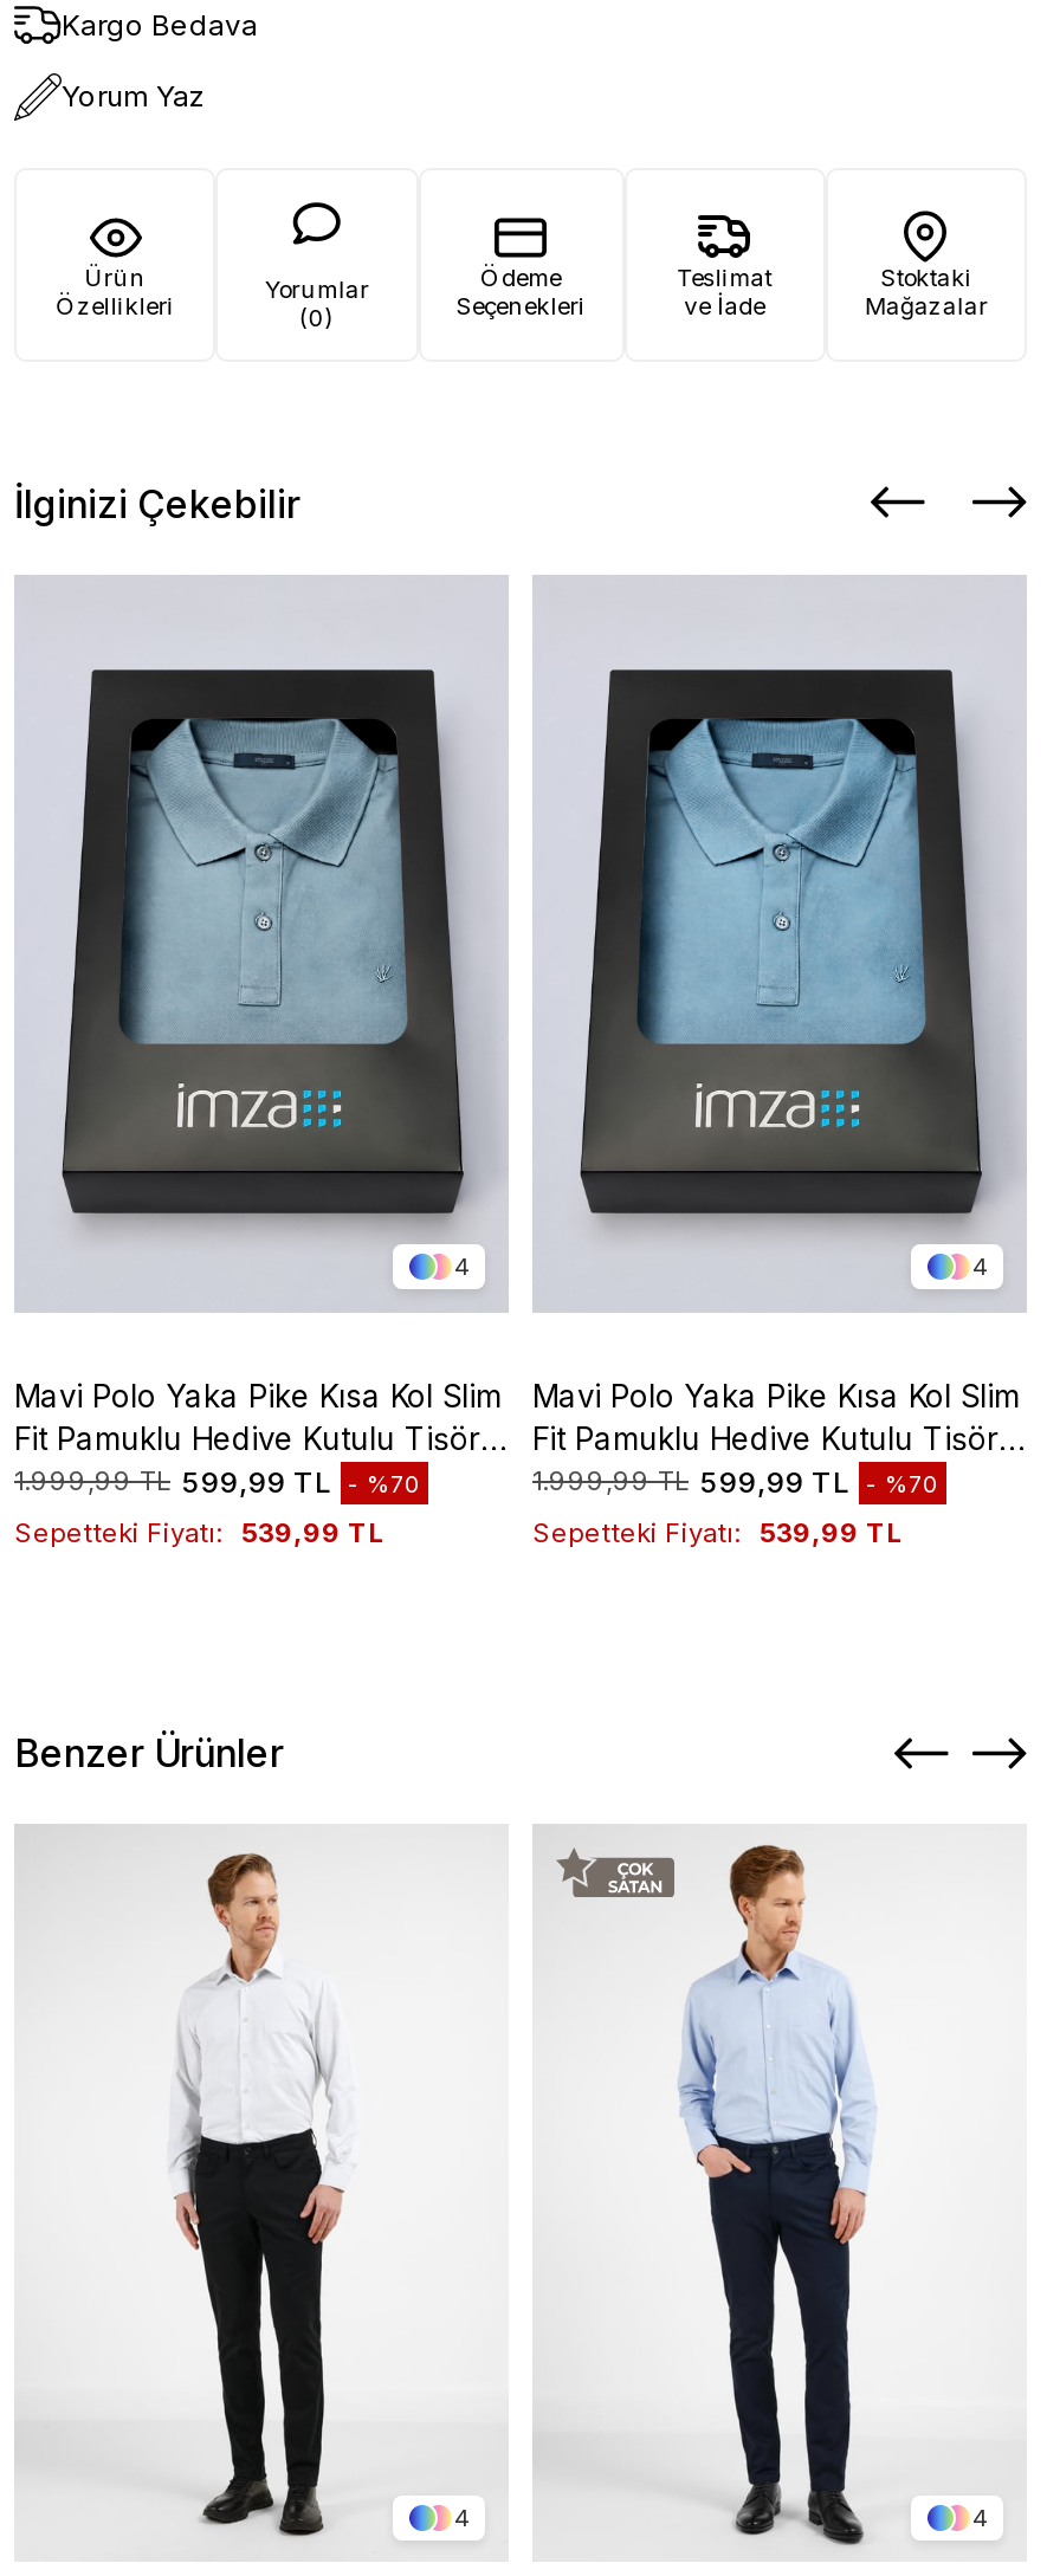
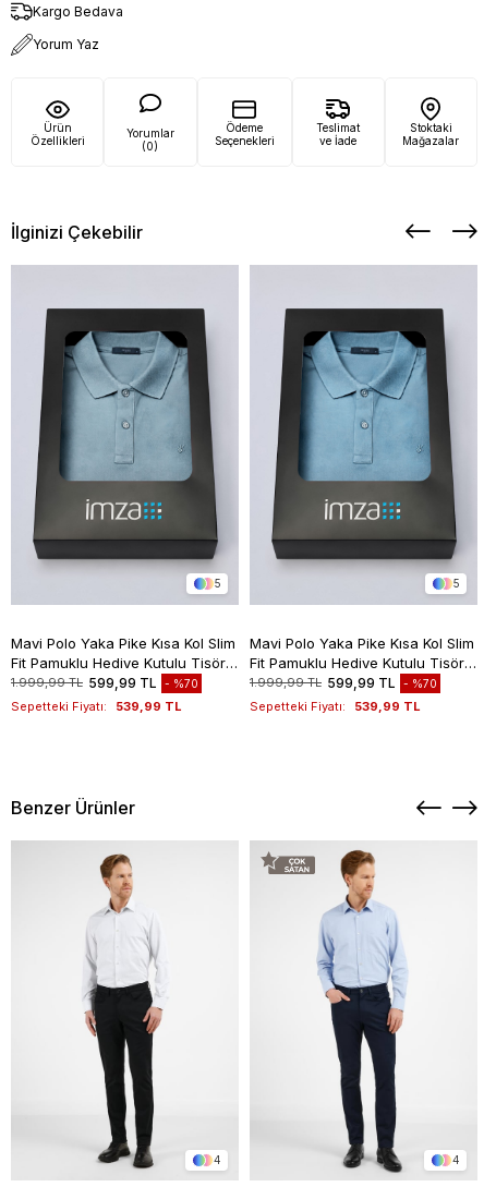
[454,1252,471,1281] 4 -> [215,577,221,590] 5
[972,1252,989,1281] 4 -> [453,577,460,590] 5

